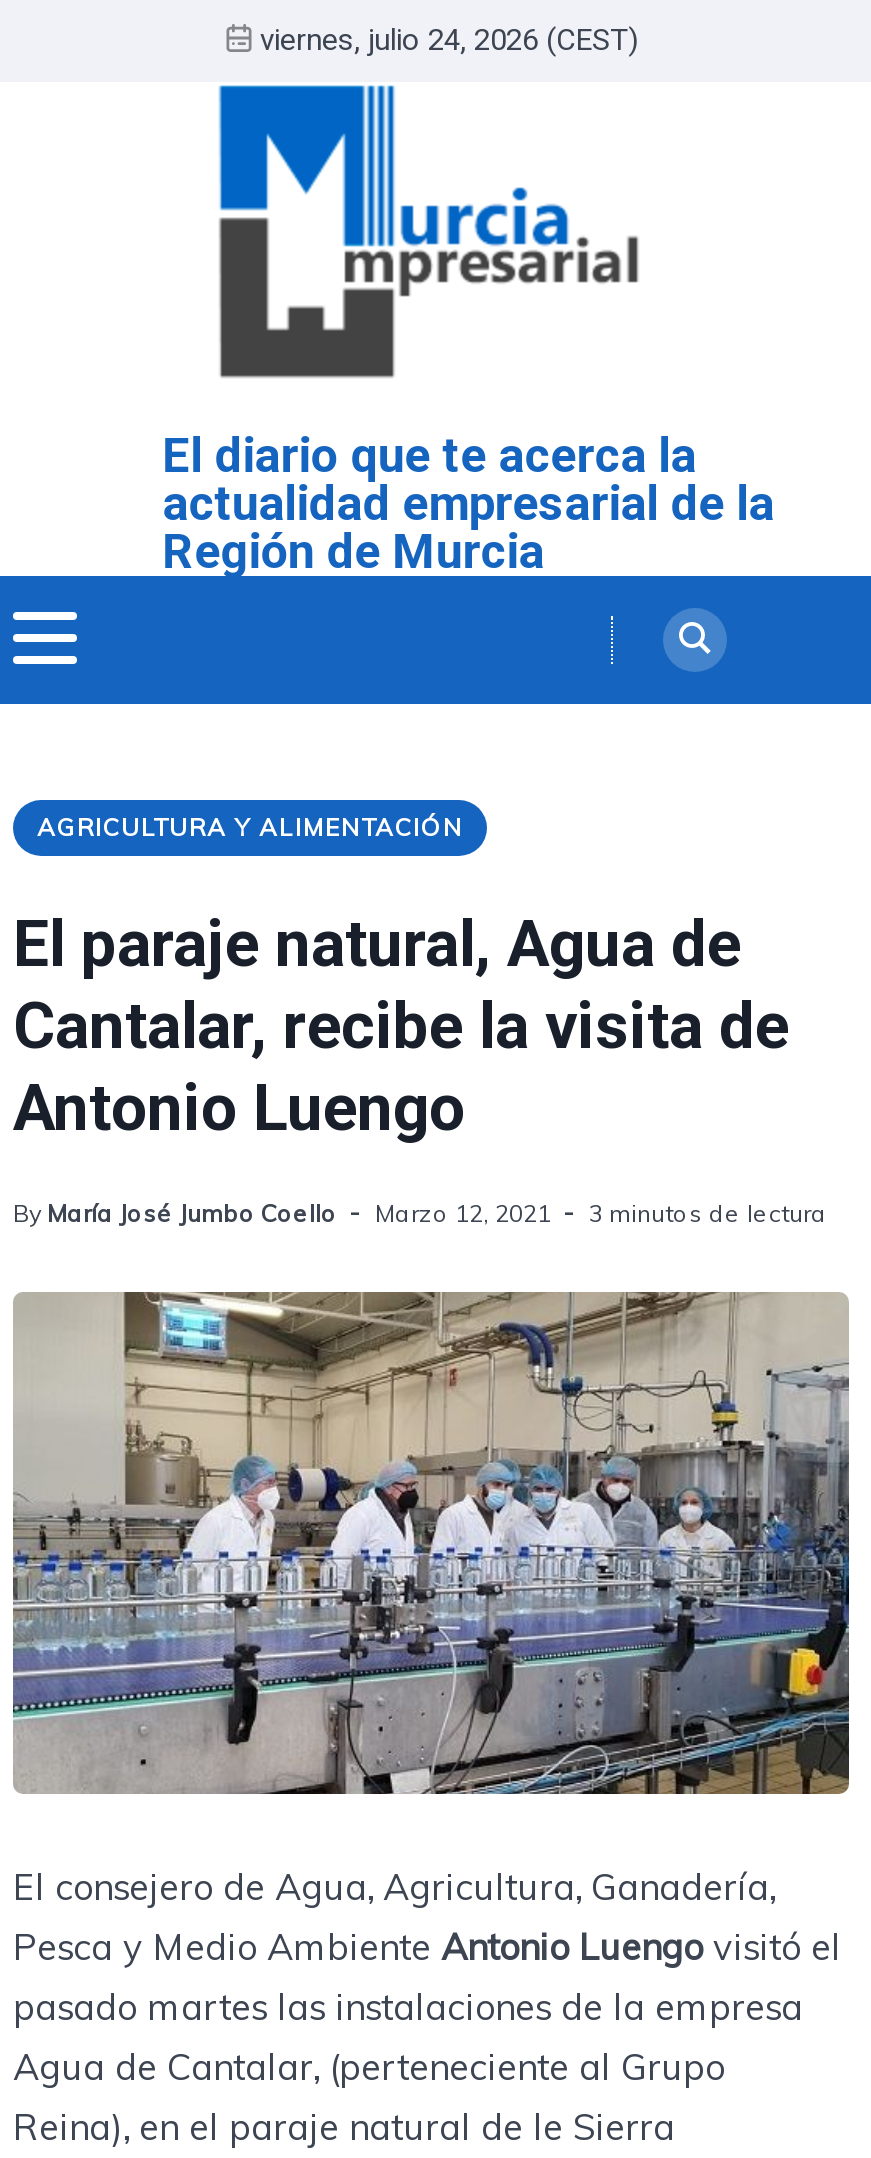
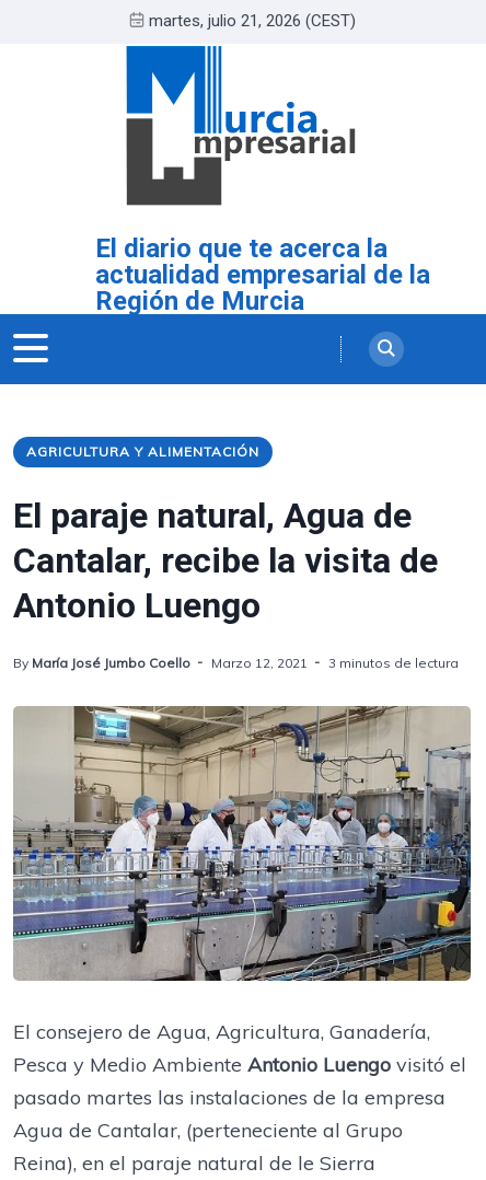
[260,22,638,58] viernes, julio 24, 2026 (CEST) -> [148,11,355,31] martes, julio 21, 2026 (CEST)

